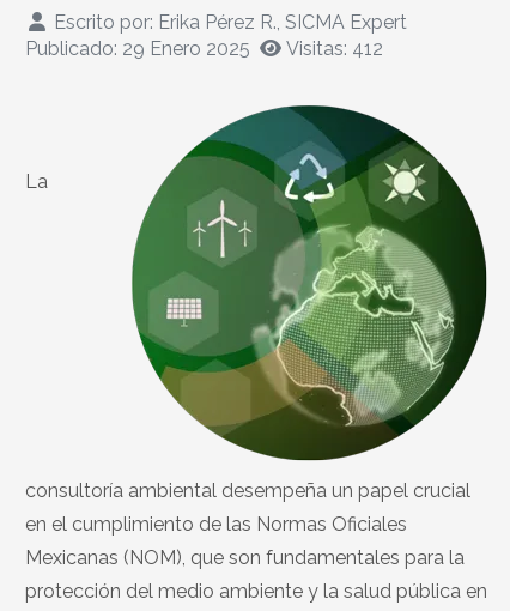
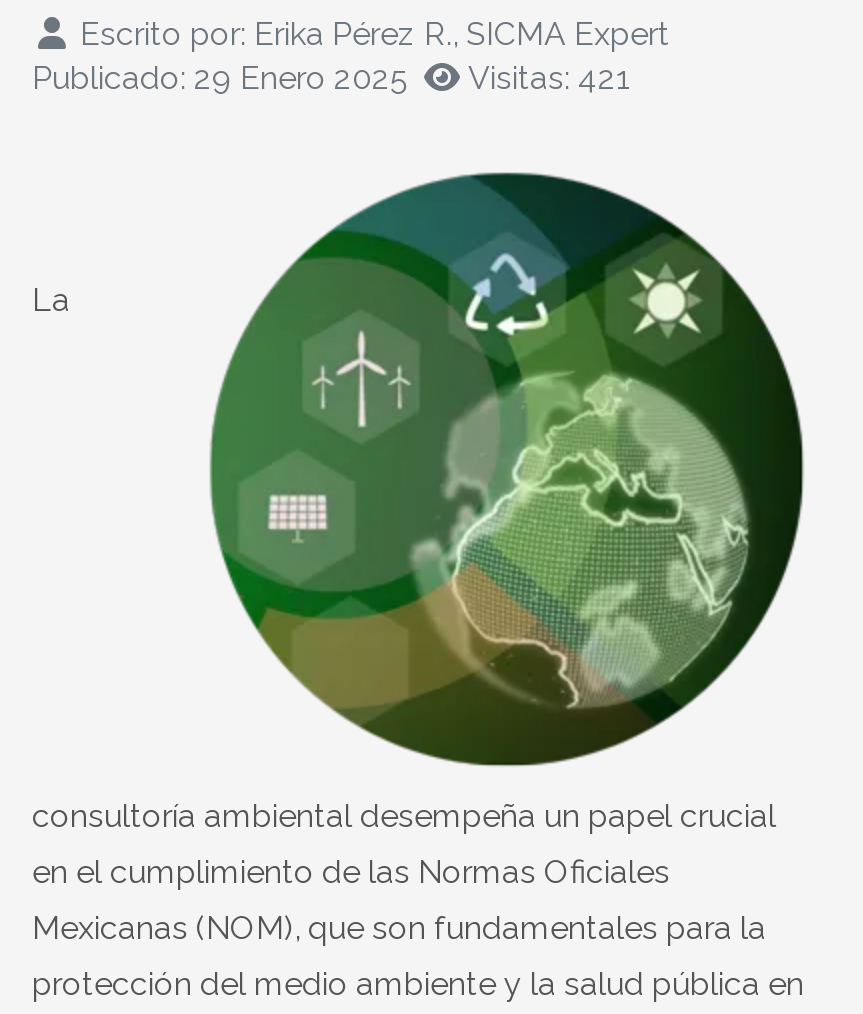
[25,37,383,60] Publicado: 29 Enero 2025 Visitas: 412 -> [32,59,630,97] Publicado: 29 Enero 2025 Visitas: 421

